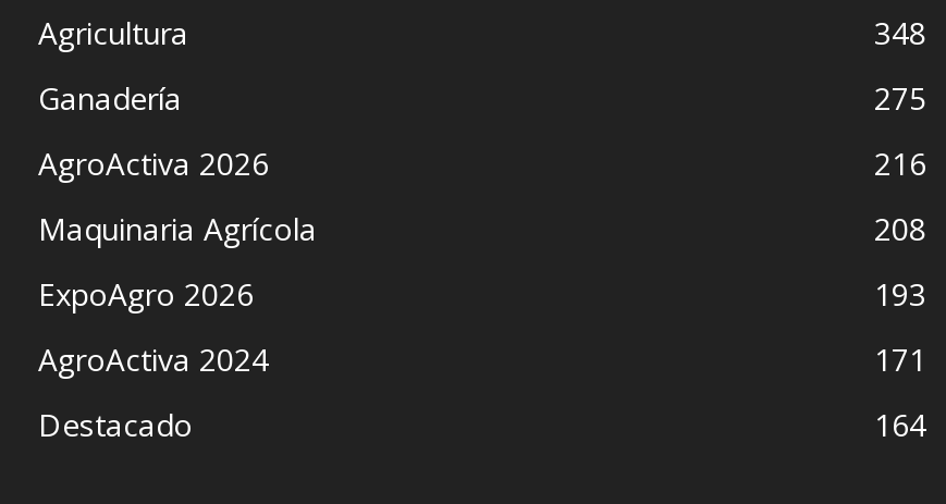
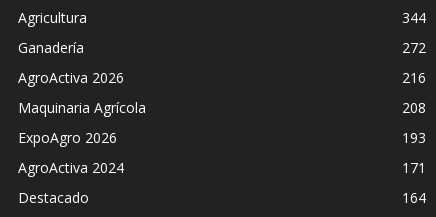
[874,11,926,53] 348 -> [402,8,426,27] 344
[874,77,926,118] 275 -> [402,38,426,57] 272

